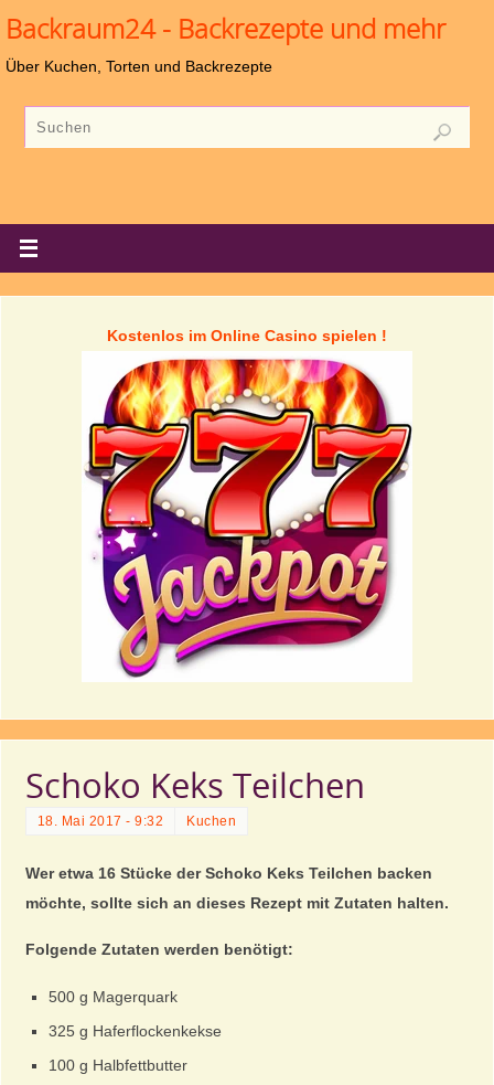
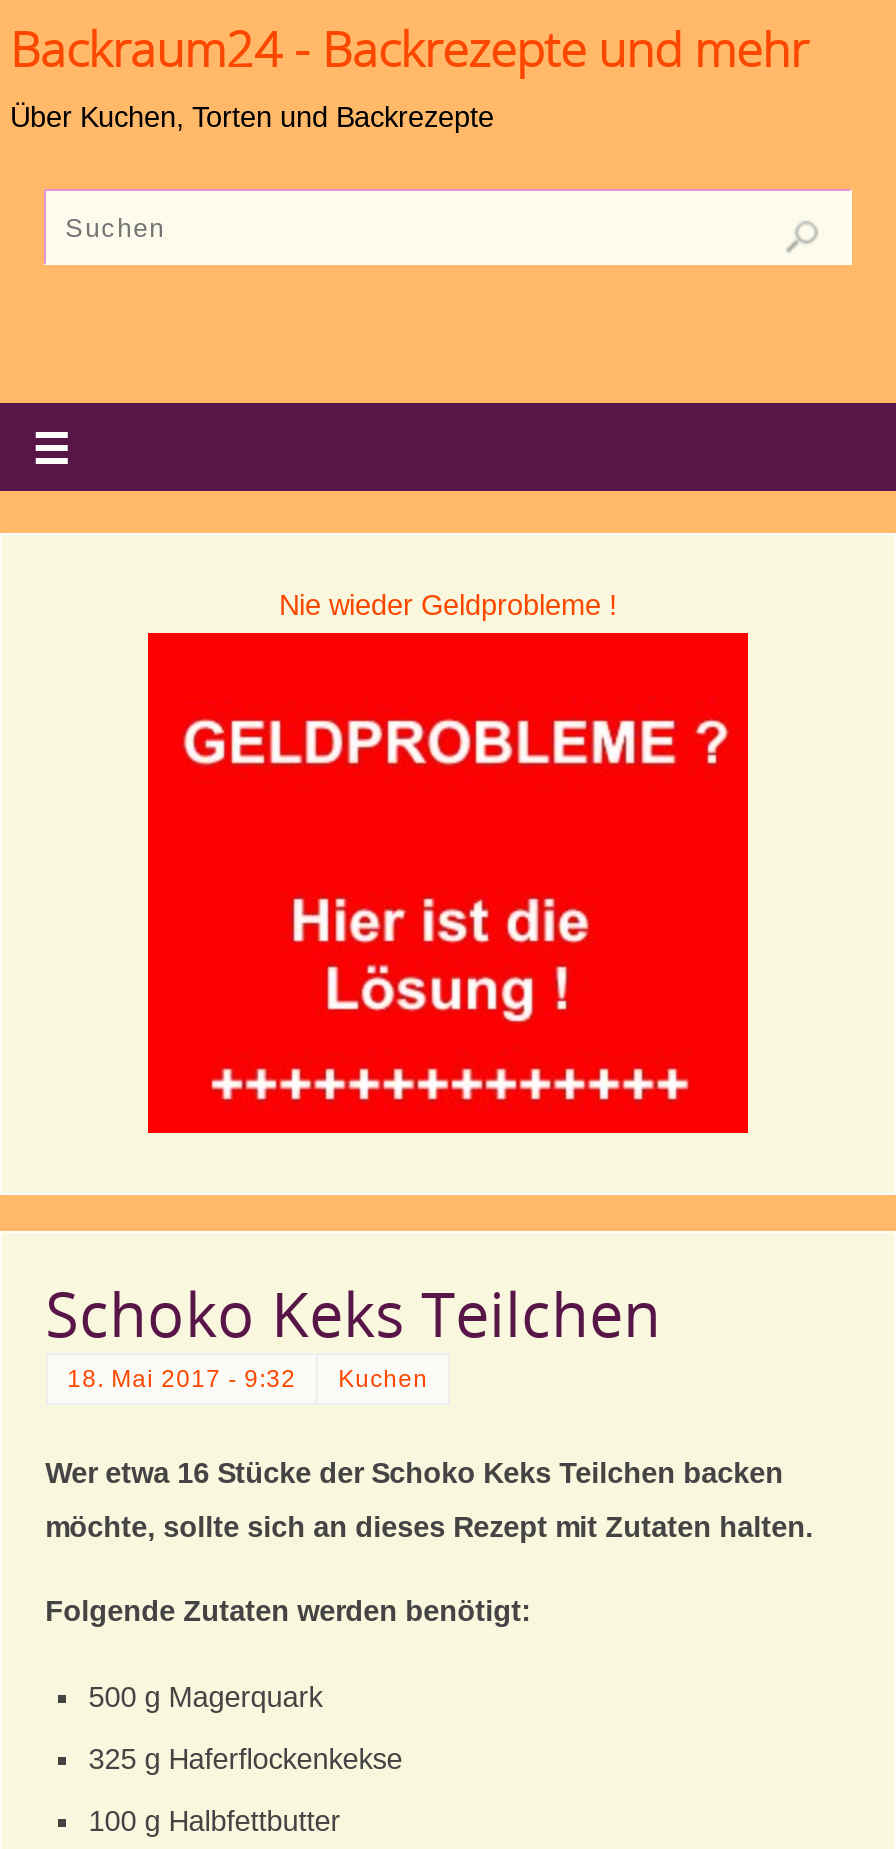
[107,326,387,344] Kostenlos im Online Casino spielen ! -> [279,589,617,621] Nie wieder Geldprobleme !
[82,351,412,681] [image] -> [146,631,750,1135] [image]

